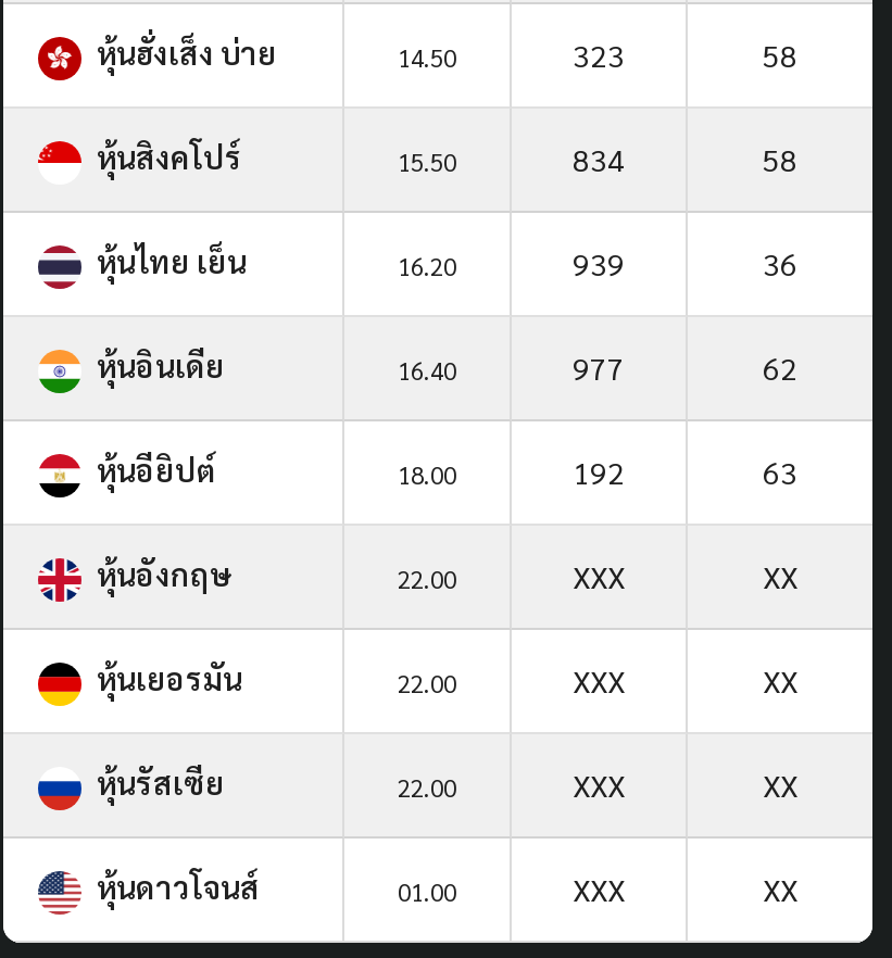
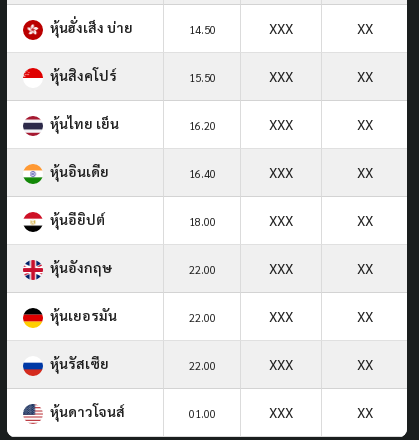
[573,34,797,73] 323 | 58 -> [269,19,372,37] XXX | XX
[573,139,797,178] 834 | 58 -> [269,67,372,85] XXX | XX
[573,243,797,282] 939 | 36 -> [269,115,372,133] XXX | XX
[573,347,797,386] 977 | 62 -> [269,163,372,181] XXX | XX
[573,451,797,491] 192 | 63 -> [269,211,372,229] XXX | XX

